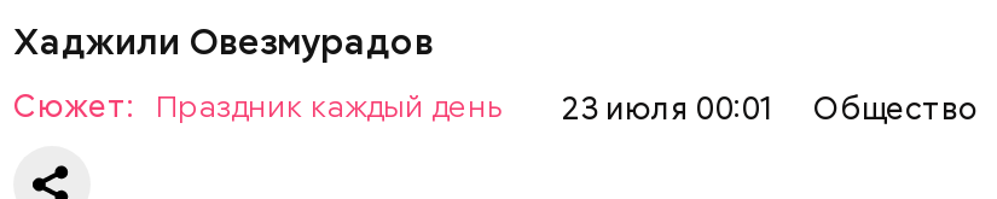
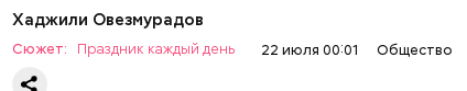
[13,86,980,128] Сюжет: Праздник каждый день 23 июля 00:01 Общество -> [12,40,453,59] Сюжет: Праздник каждый день 22 июля 00:01 Общество

